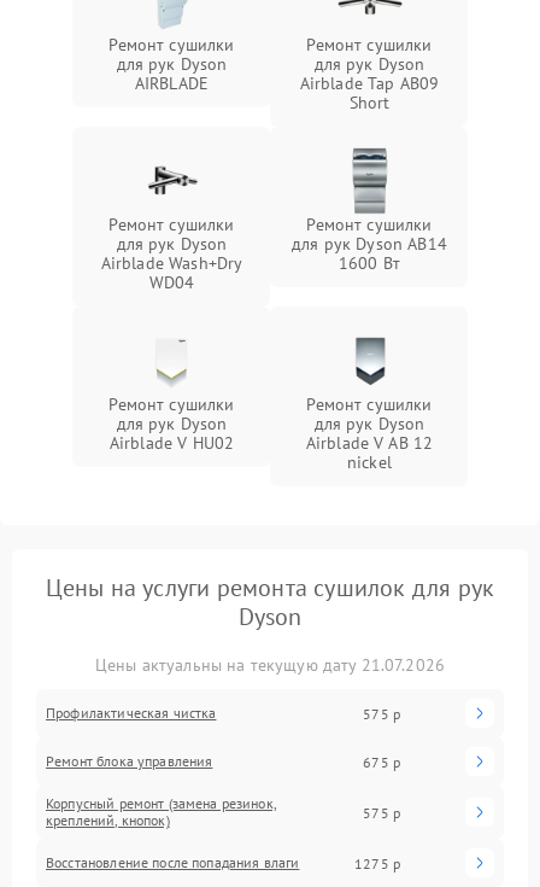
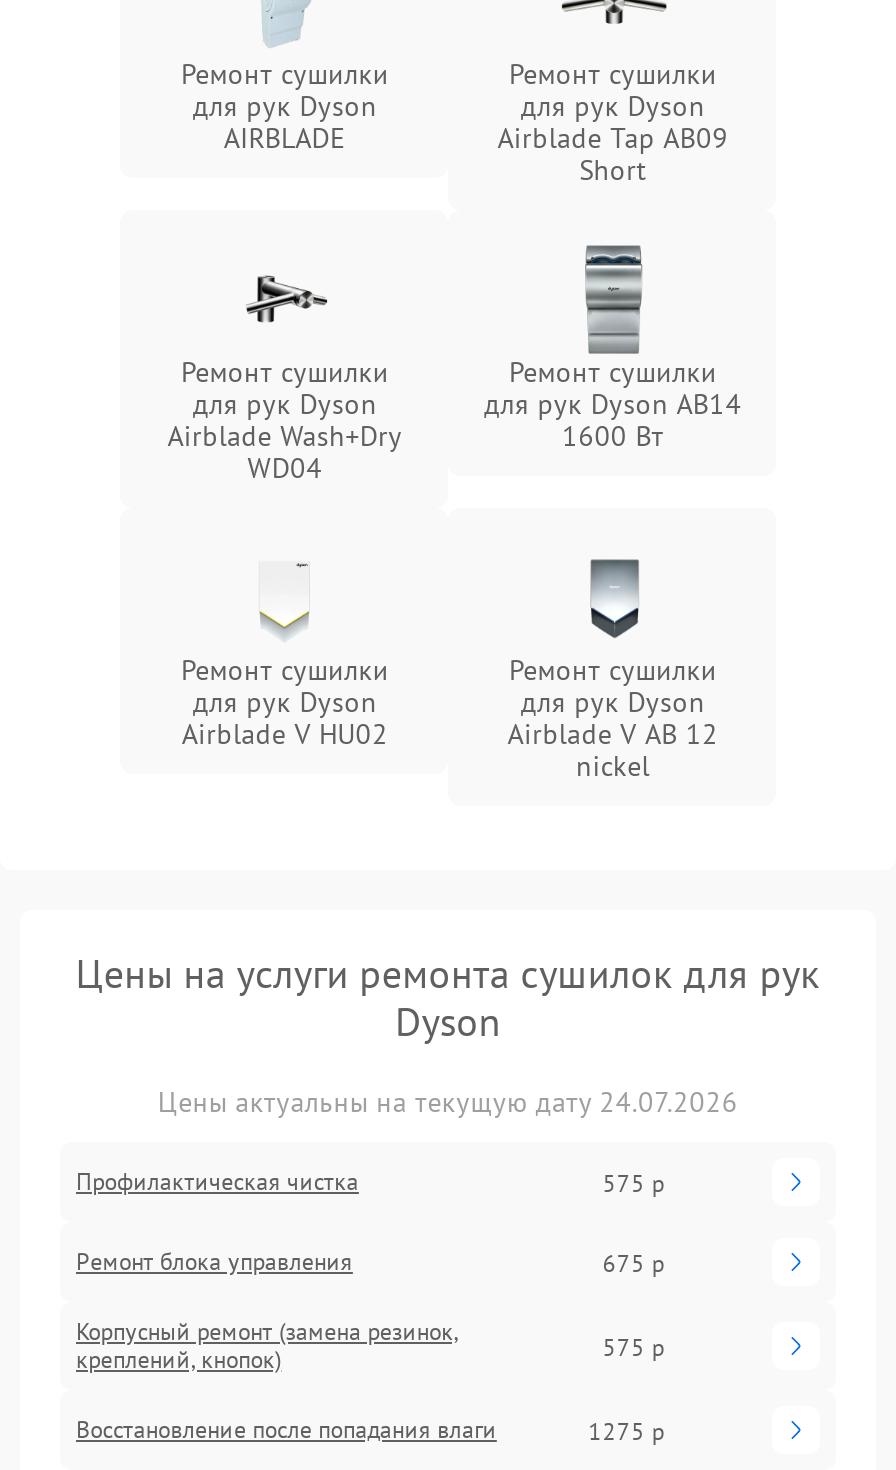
[95,654,445,676] Цены актуальны на текущую дату 21.07.2026 -> [158,1084,738,1120] Цены актуальны на текущую дату 24.07.2026

